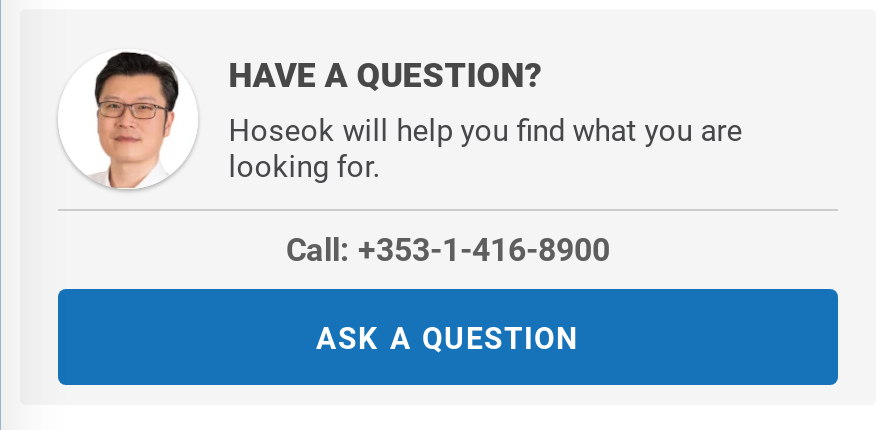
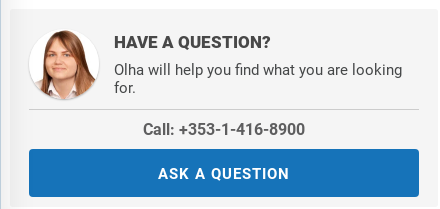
[74,51,743,189] [image] | Hoseok will help you find what you are | looking for. -> [37,30,402,98] [image] | Olha will help you find what you are looking | for.

